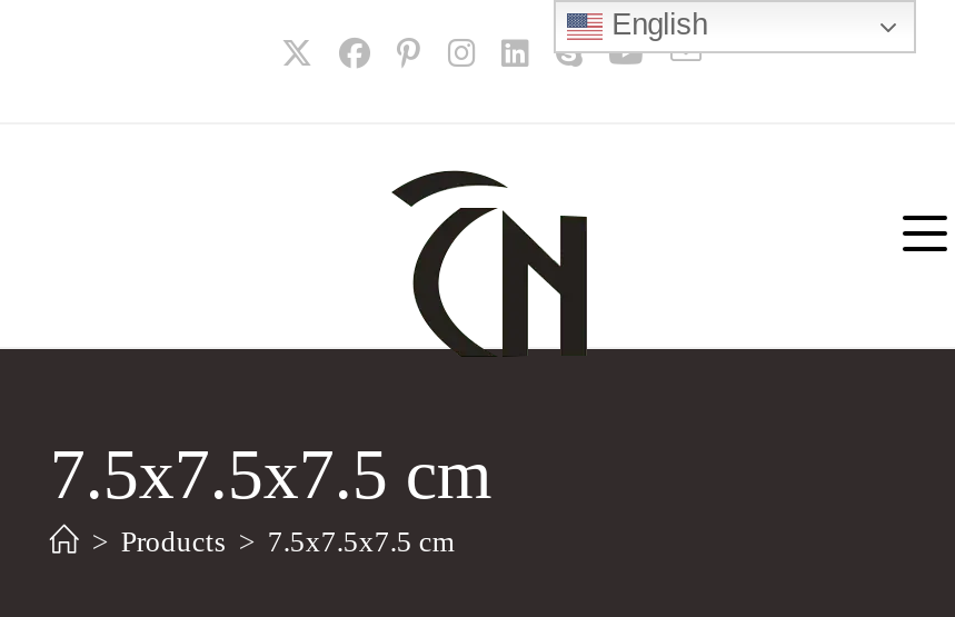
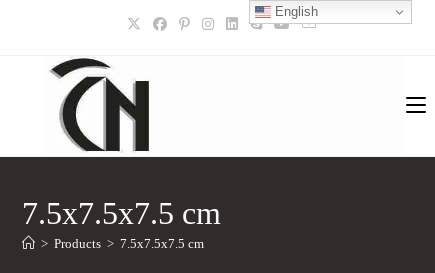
none -> [49,57,150,152] [image]
[391,169,589,351] [image] -> none

